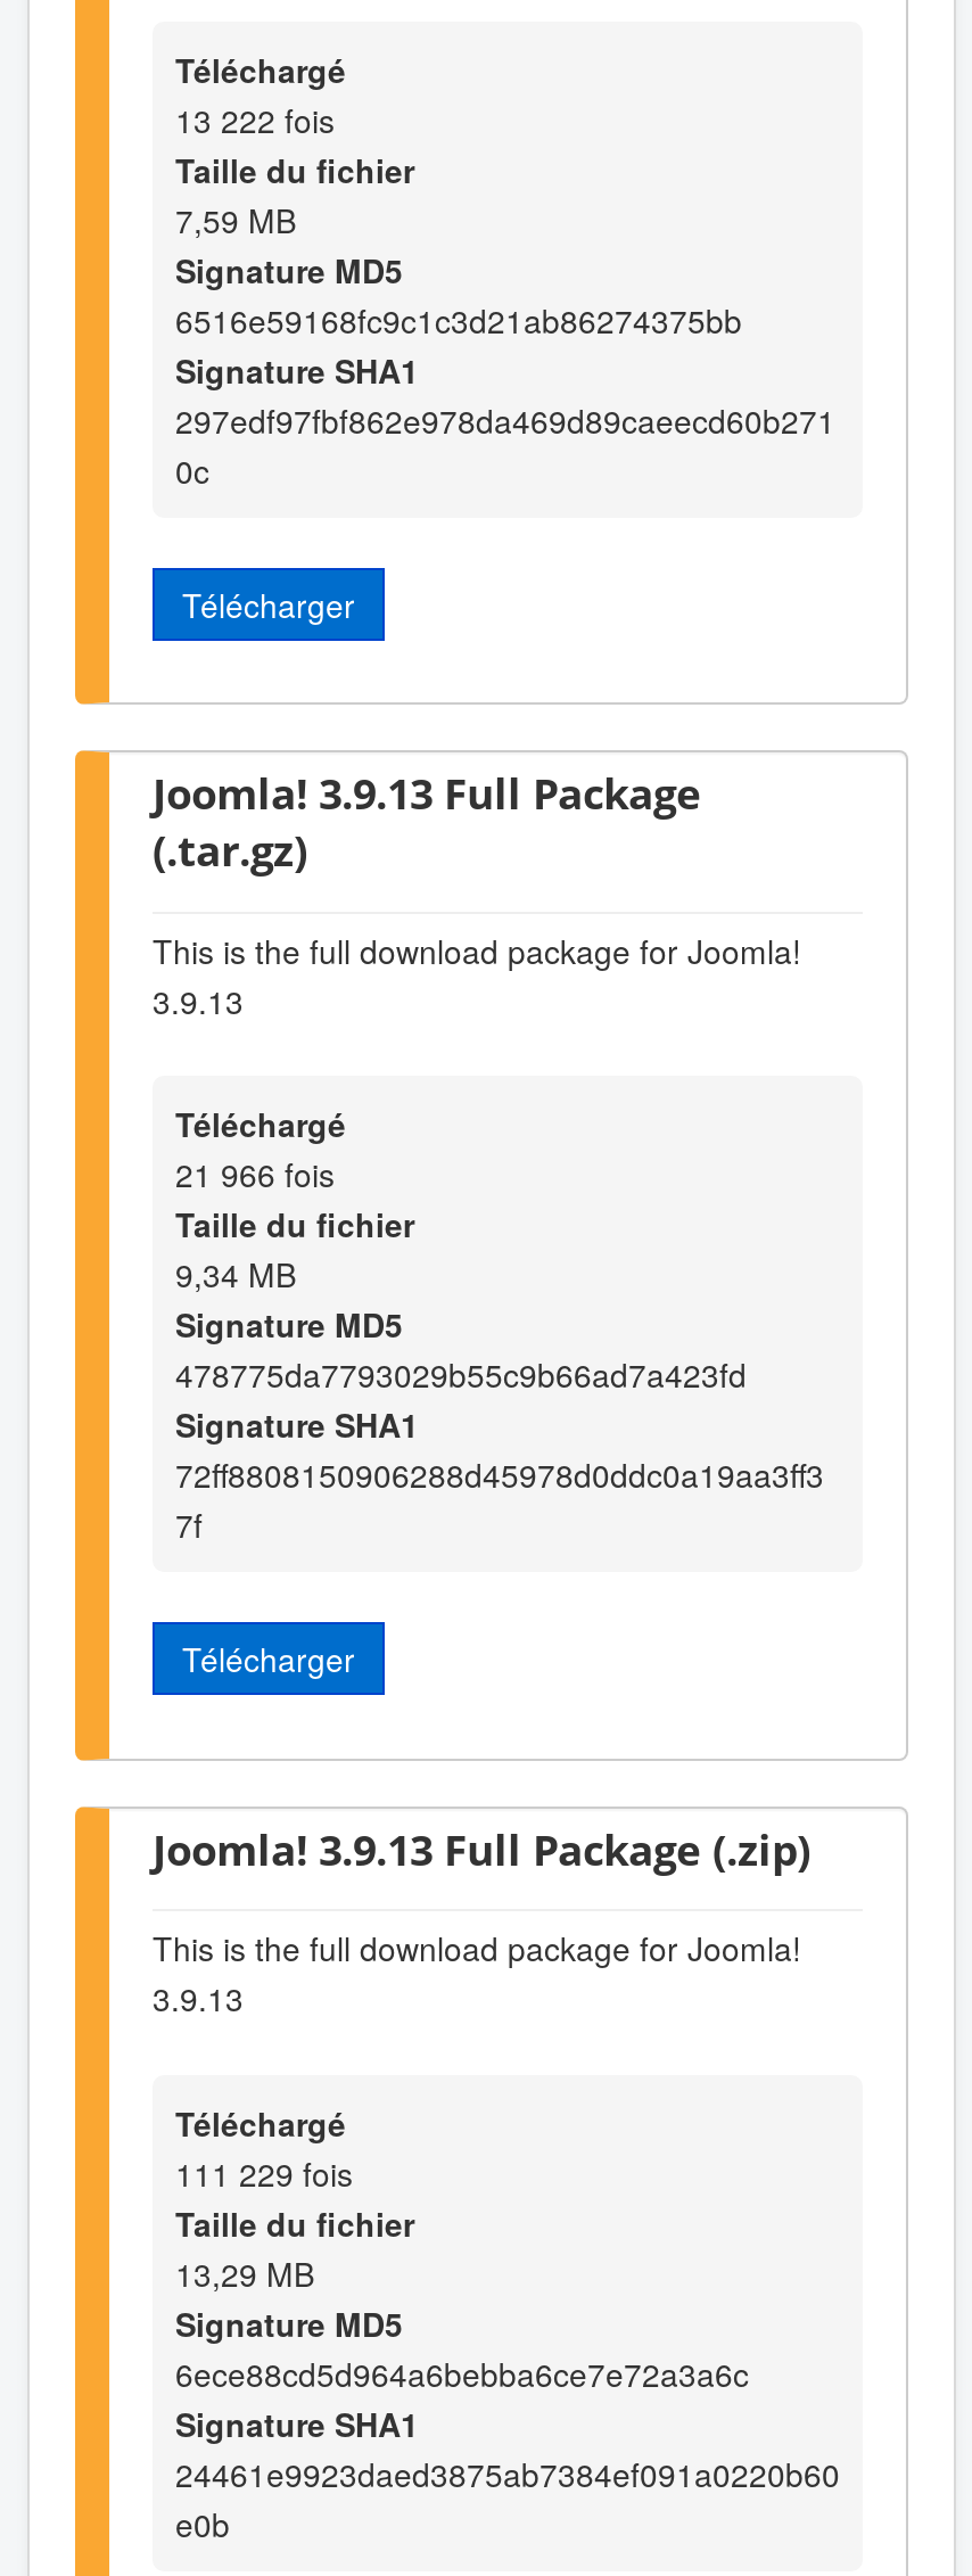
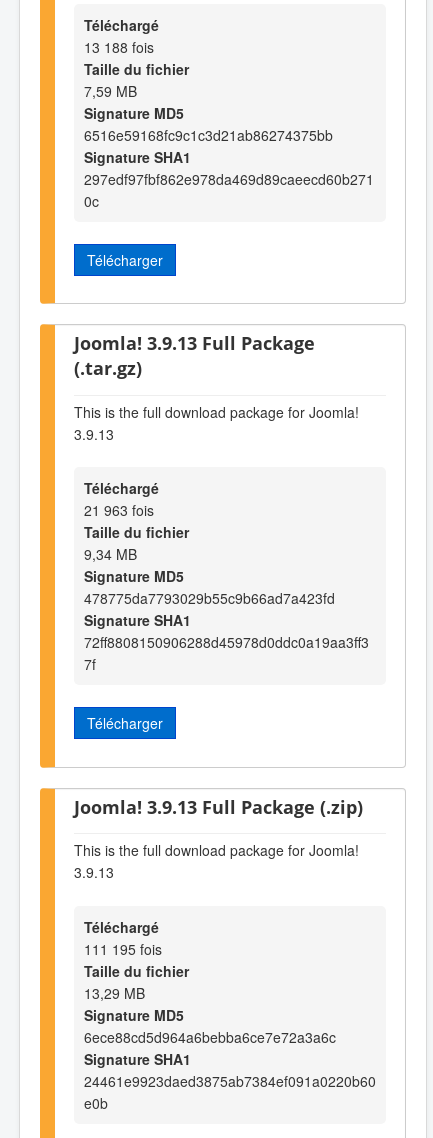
[175,96,335,142] 13 222 fois -> [84,37,154,57] 13 188 fois
[175,1151,335,1197] 21 966 fois -> [84,500,154,520] 21 963 fois
[175,2149,353,2195] 111 229 fois -> [84,938,162,958] 111 195 fois

